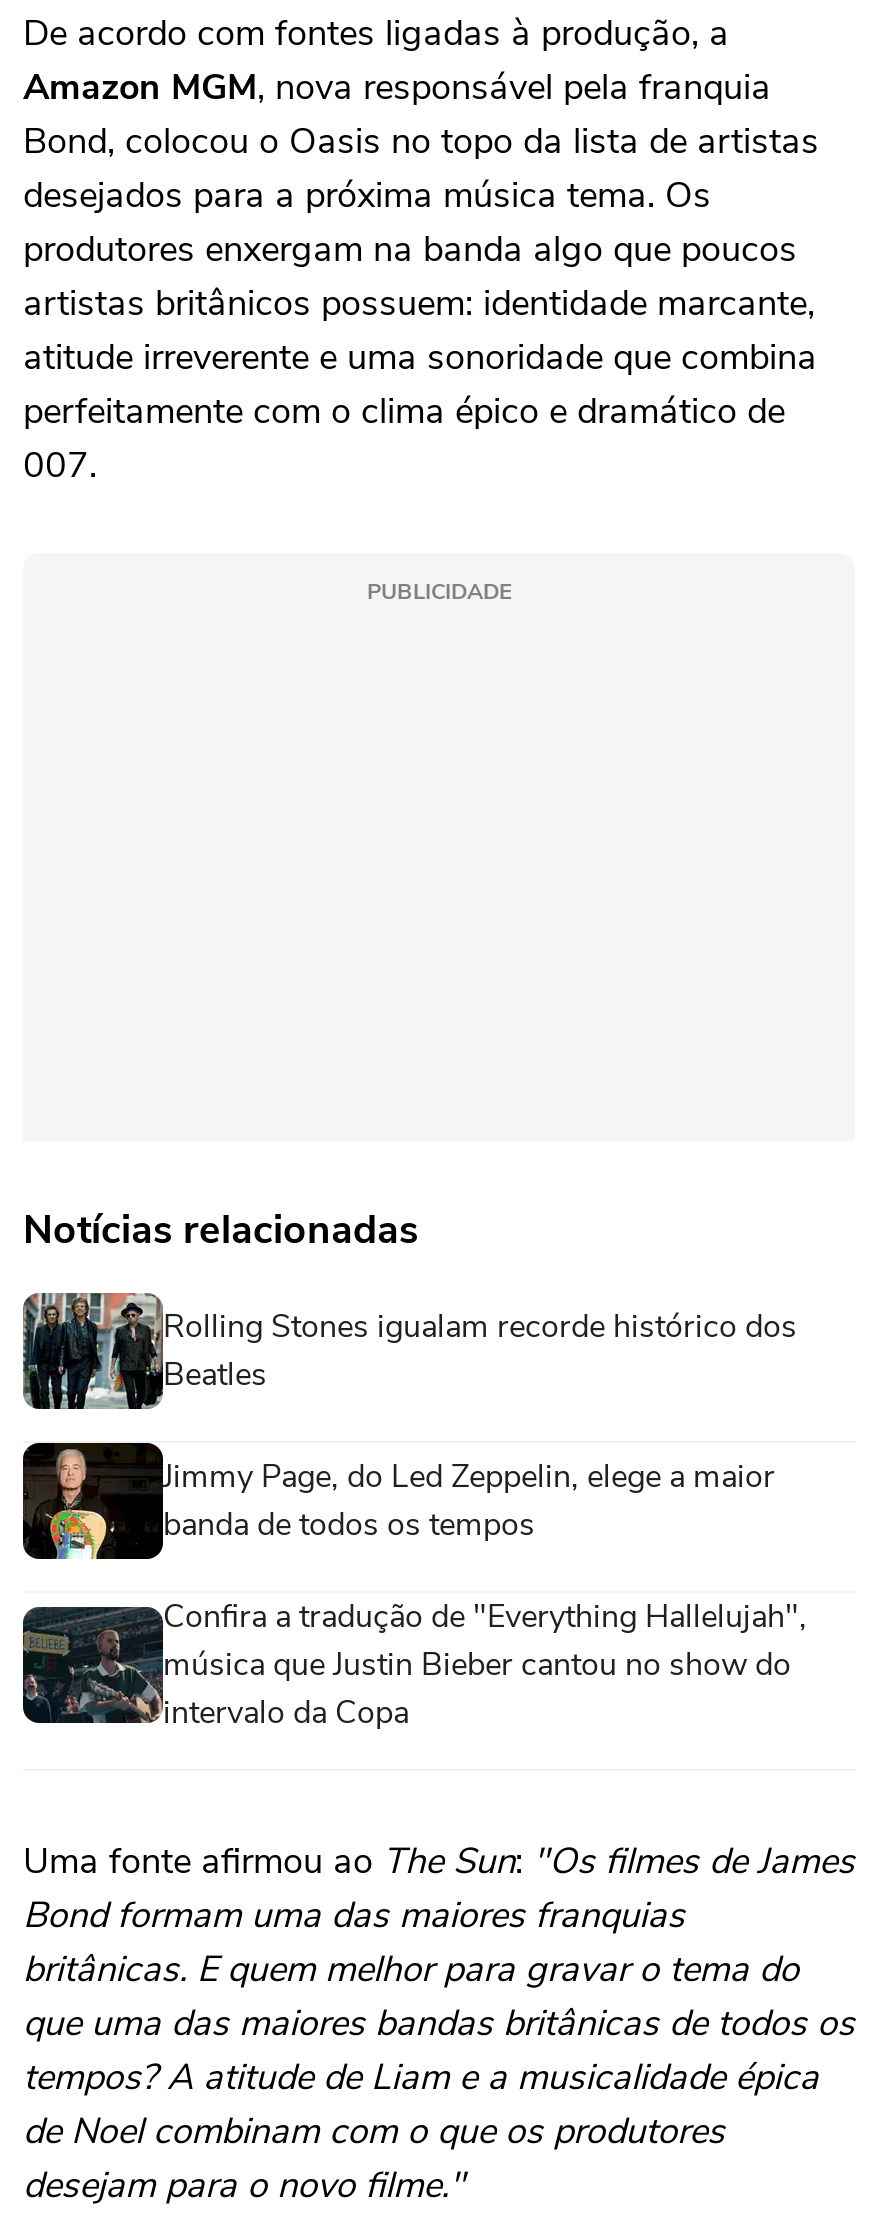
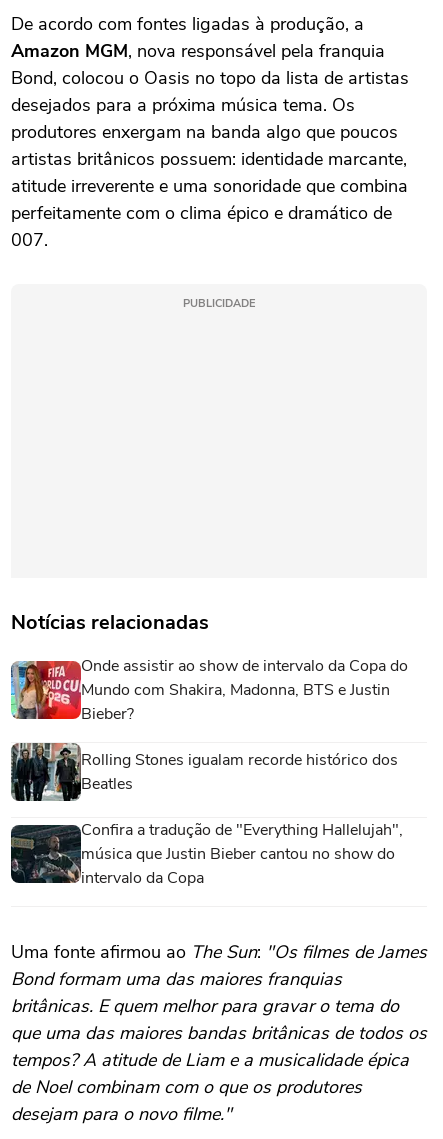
none -> [10,655,408,725] [image] | Onde assistir ao show de intervalo da Copa do | Mundo com Shakira, Madonna, BTS e Justin | Bieber?
moved [19,1289,797,1413] -> [9,741,398,803]: [image] | Rolling Stones igualam recorde histórico dos | Beatles
[23,1441,775,1559] [image] | Jimmy Page, do Led Zeppelin, elege a maior | banda de todos os tempos -> none

